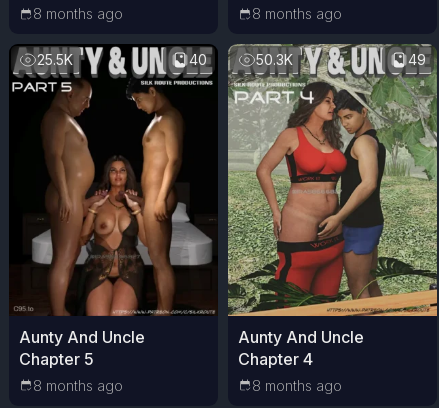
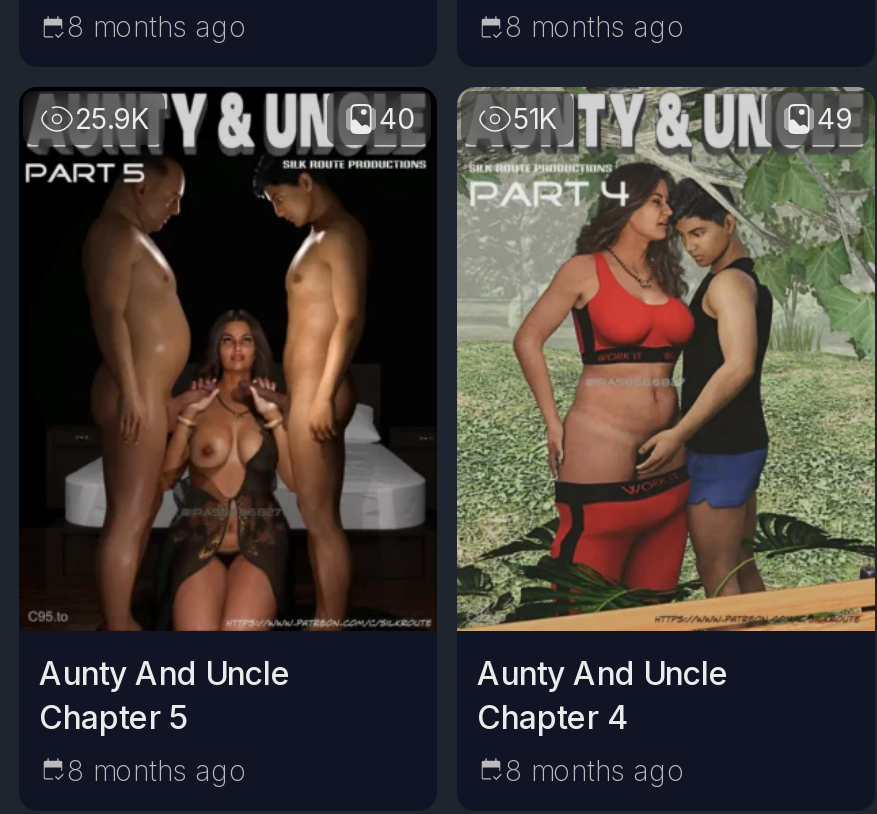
[37,51,73,68] 25.5K -> [75,102,149,136] 25.9K
[256,51,293,68] 50.3K -> [513,102,557,136] 51K

